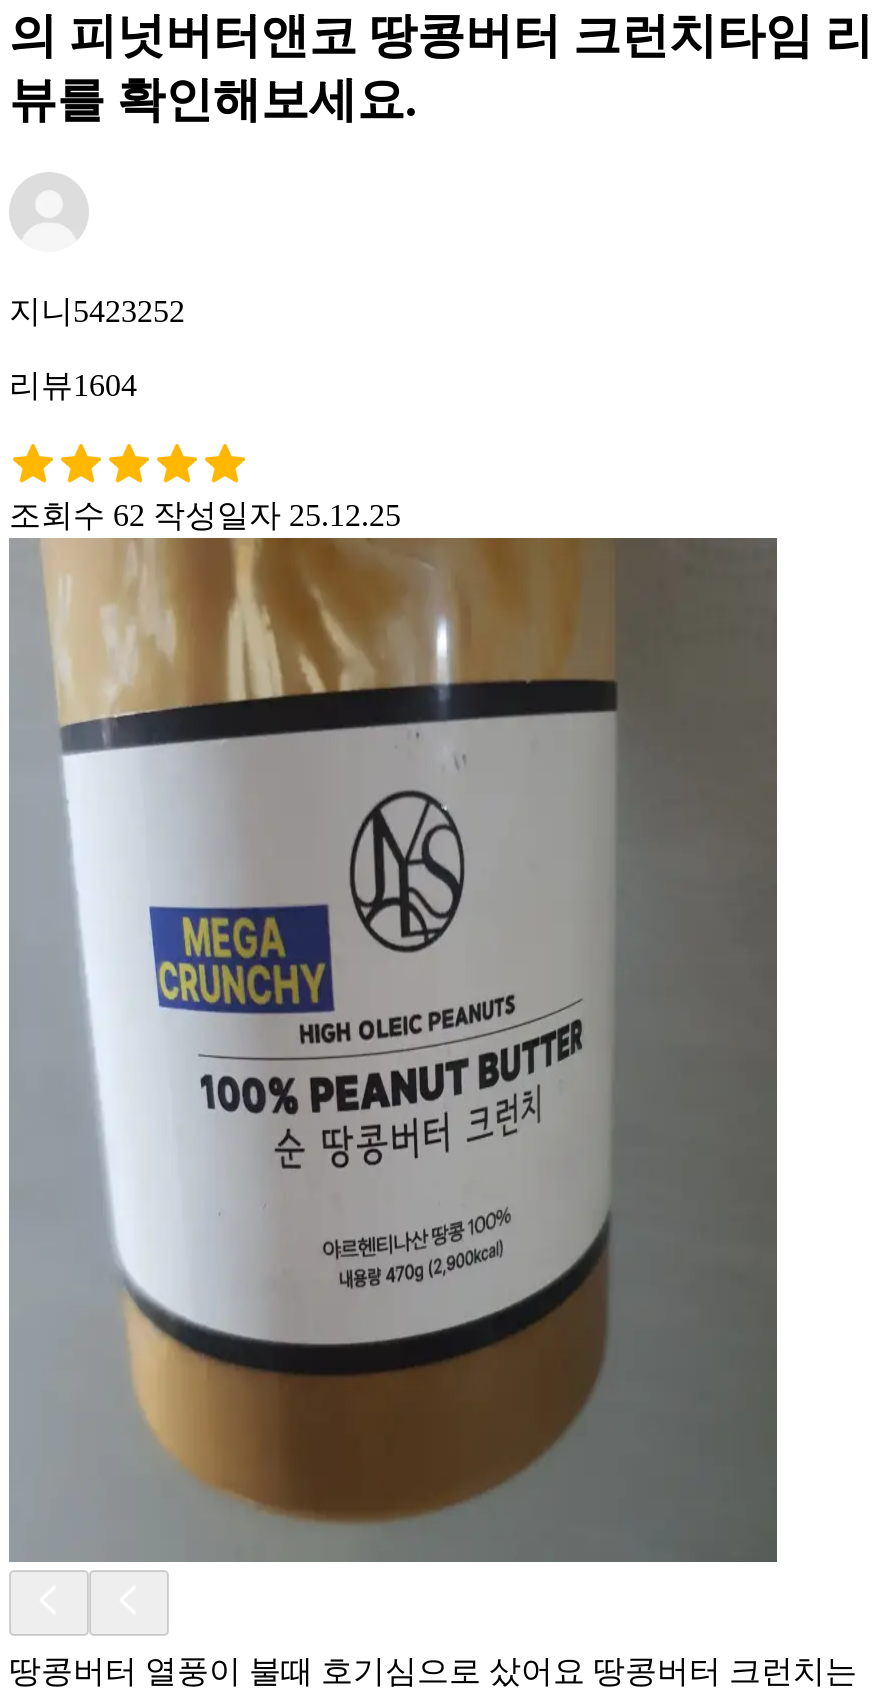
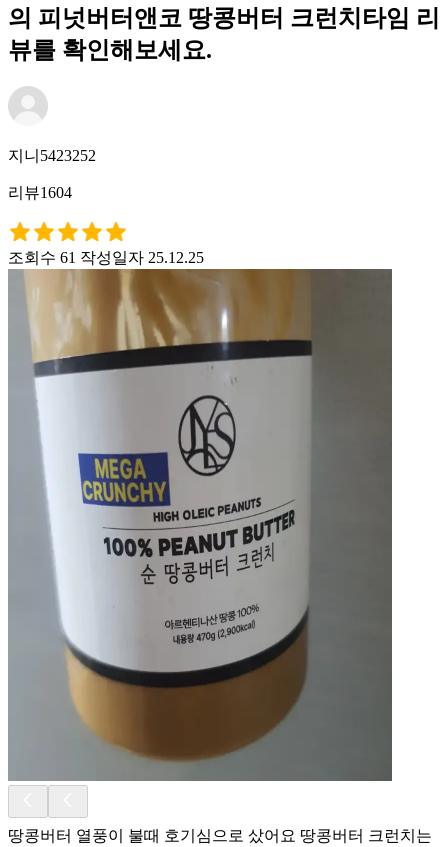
[9,498,401,532] 조회수 62 작성일자 25.12.25 -> [8,249,204,266] 조회수 61 작성일자 25.12.25

